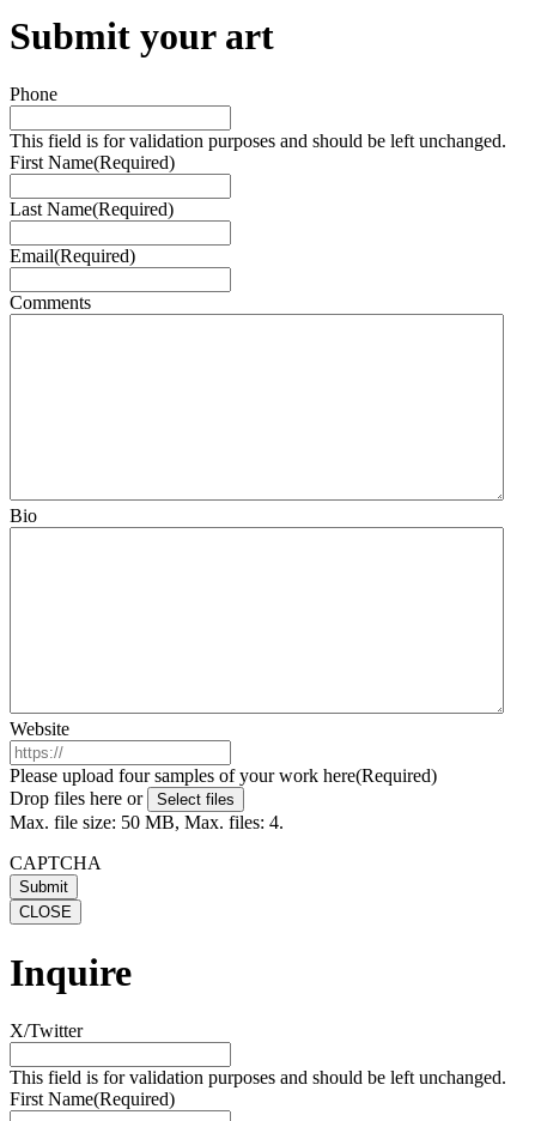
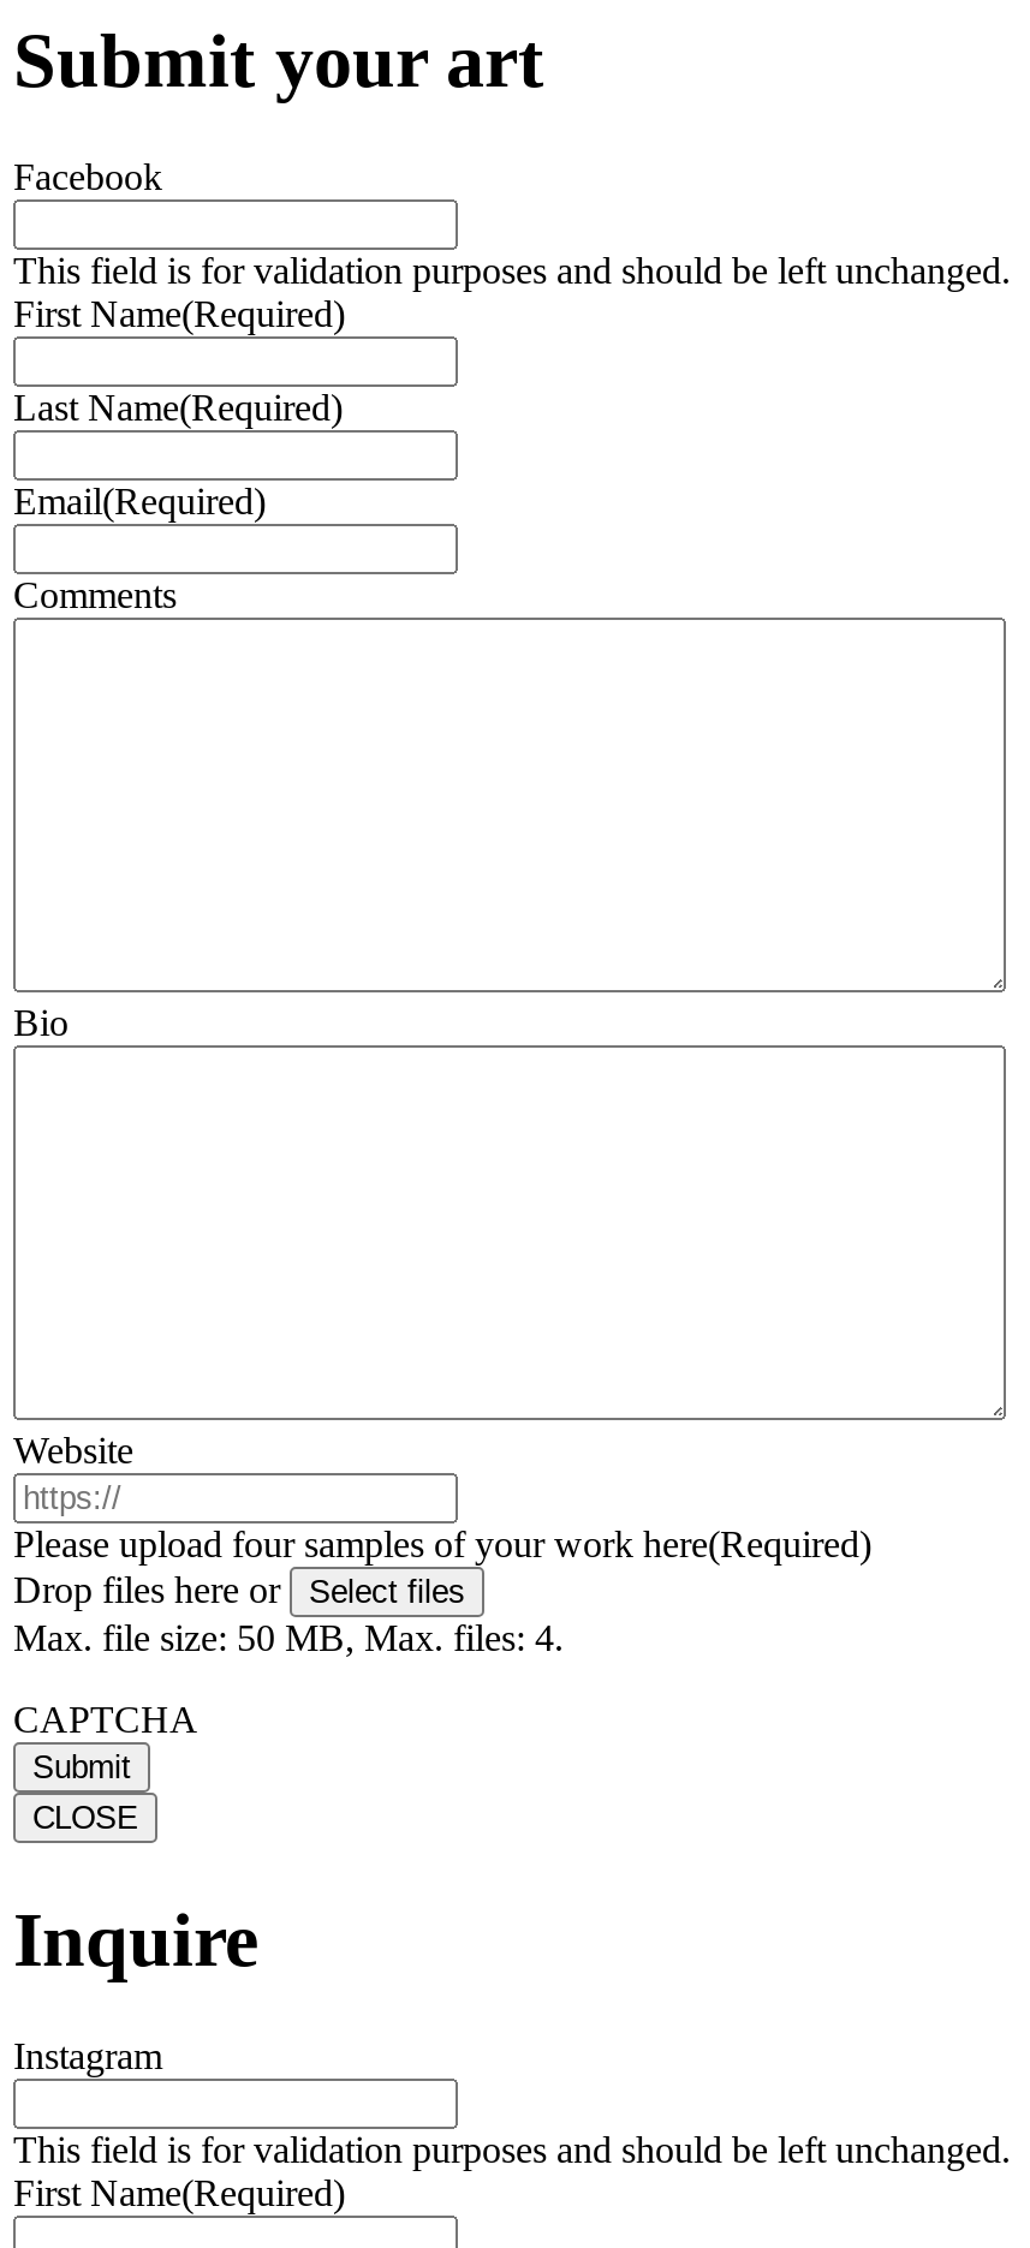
[10,84,57,104] Phone -> [13,156,162,197] Facebook
[10,1020,83,1041] X/Twitter -> [13,2035,162,2076] Instagram

